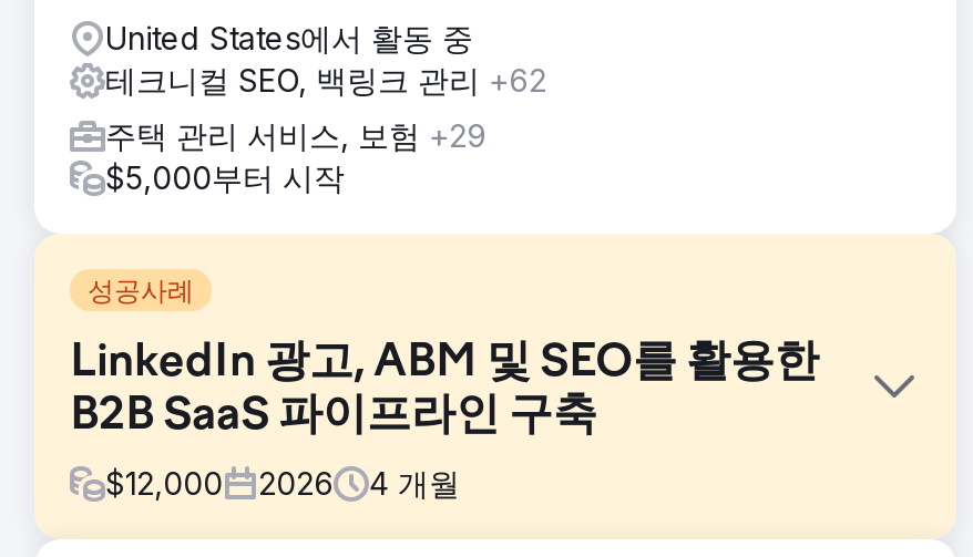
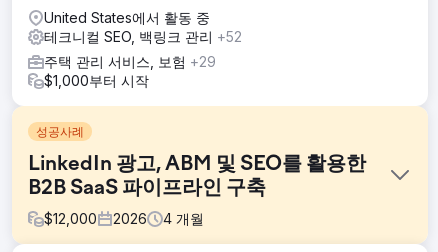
[105,61,546,99] 테크니컬 SEO, 백링크 관리 +62 -> [44,28,242,45] 테크니컬 SEO, 백링크 관리 +52
[105,158,345,196] $5,000부터 시작 -> [44,72,149,89] $1,000부터 시작

